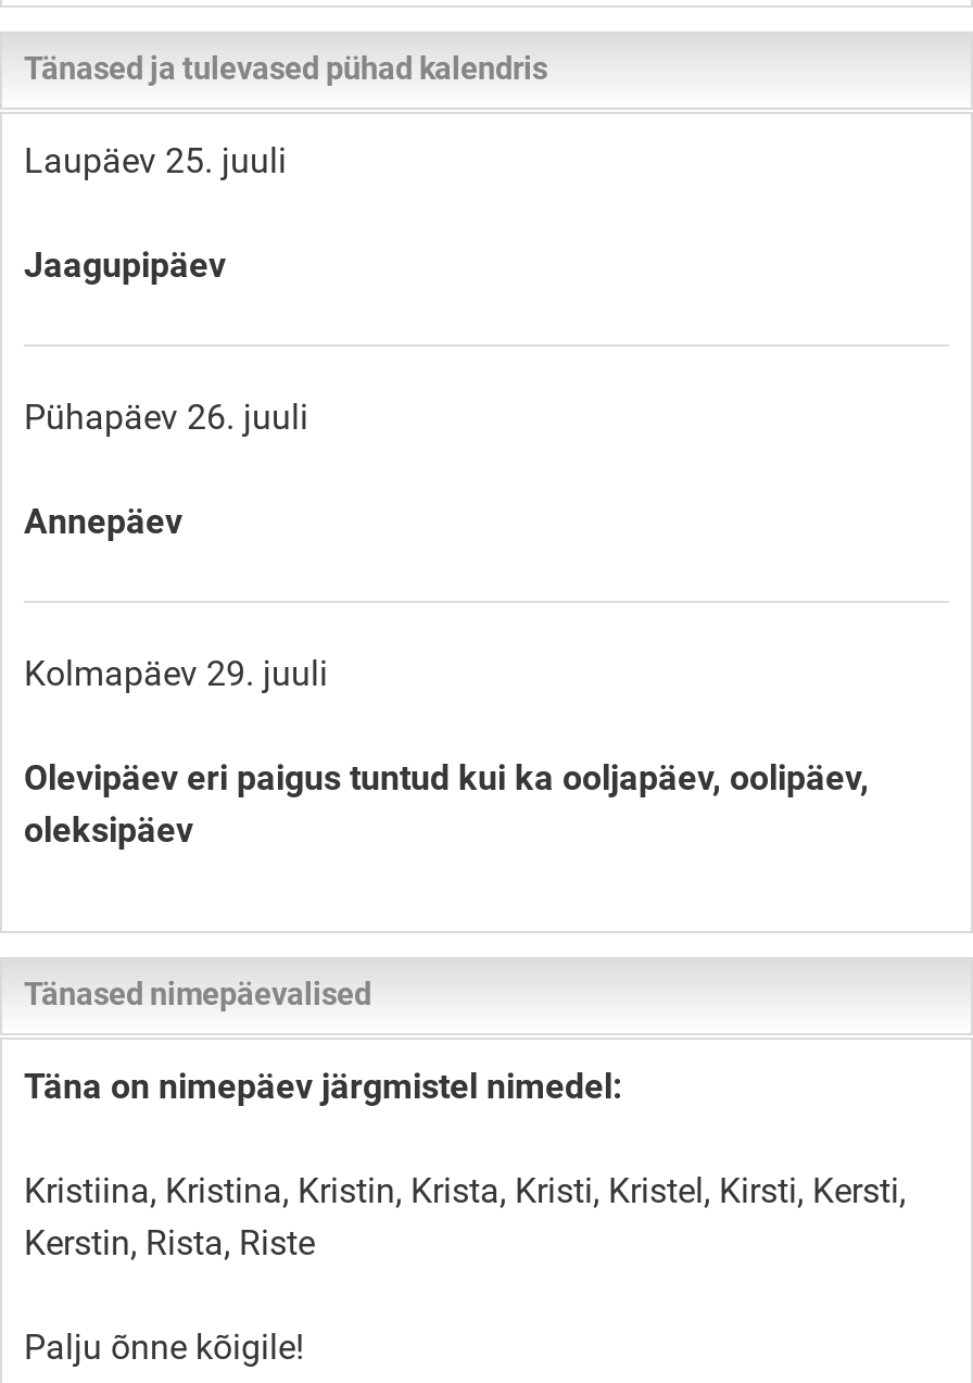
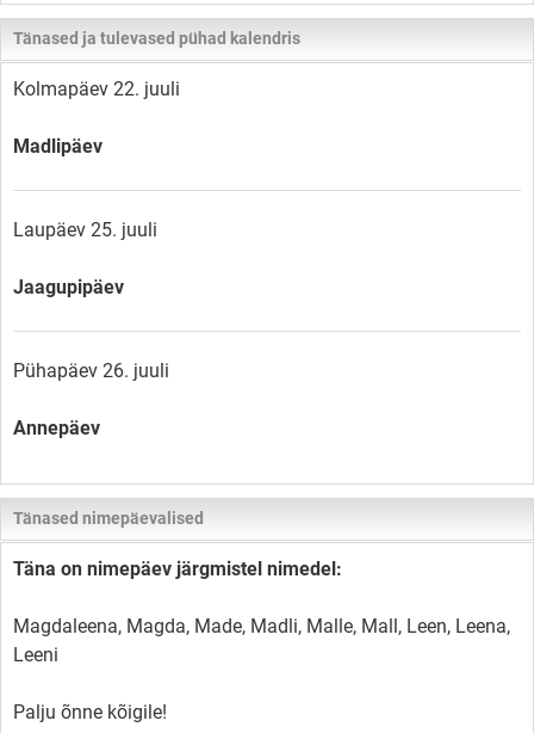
none -> [13,77,180,157] Kolmapäev 22. juuli | Madlipäev
moved [24,139,308,541] -> [13,218,169,439]: Laupäev 25. juuli | Jaagupipäev | Pühapäev 26. juuli | Annepäev
[24,652,869,850] Kolmapäev 29. juuli | Olevipäev eri paigus tuntud kui ka ooljapäev, oolipäev, | oleksipäev -> none
[24,1169,906,1263] Kristiina, Kristina, Kristin, Krista, Kristi, Kristel, Kirsti, Kersti, | Kerstin, Rista, Riste -> [13,614,510,666] Magdaleena, Magda, Made, Madli, Malle, Mall, Leen, Leena, | Leeni

